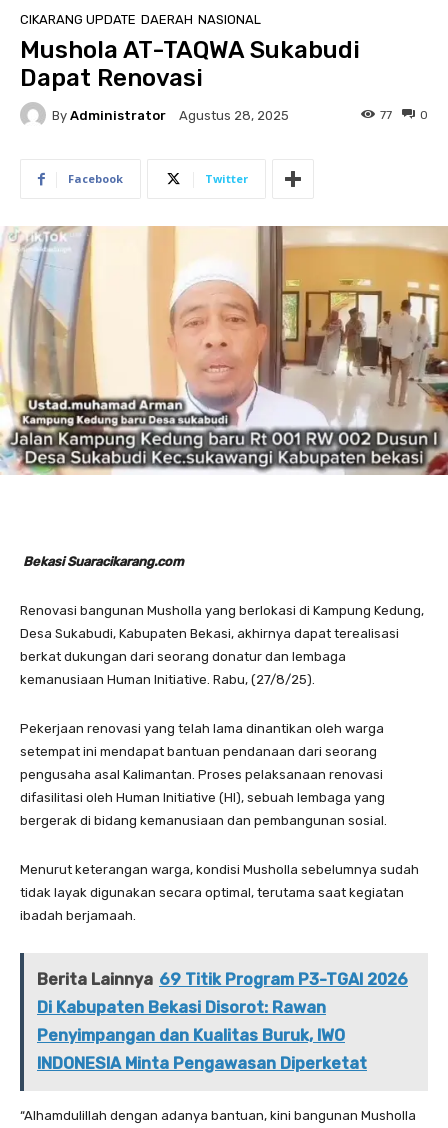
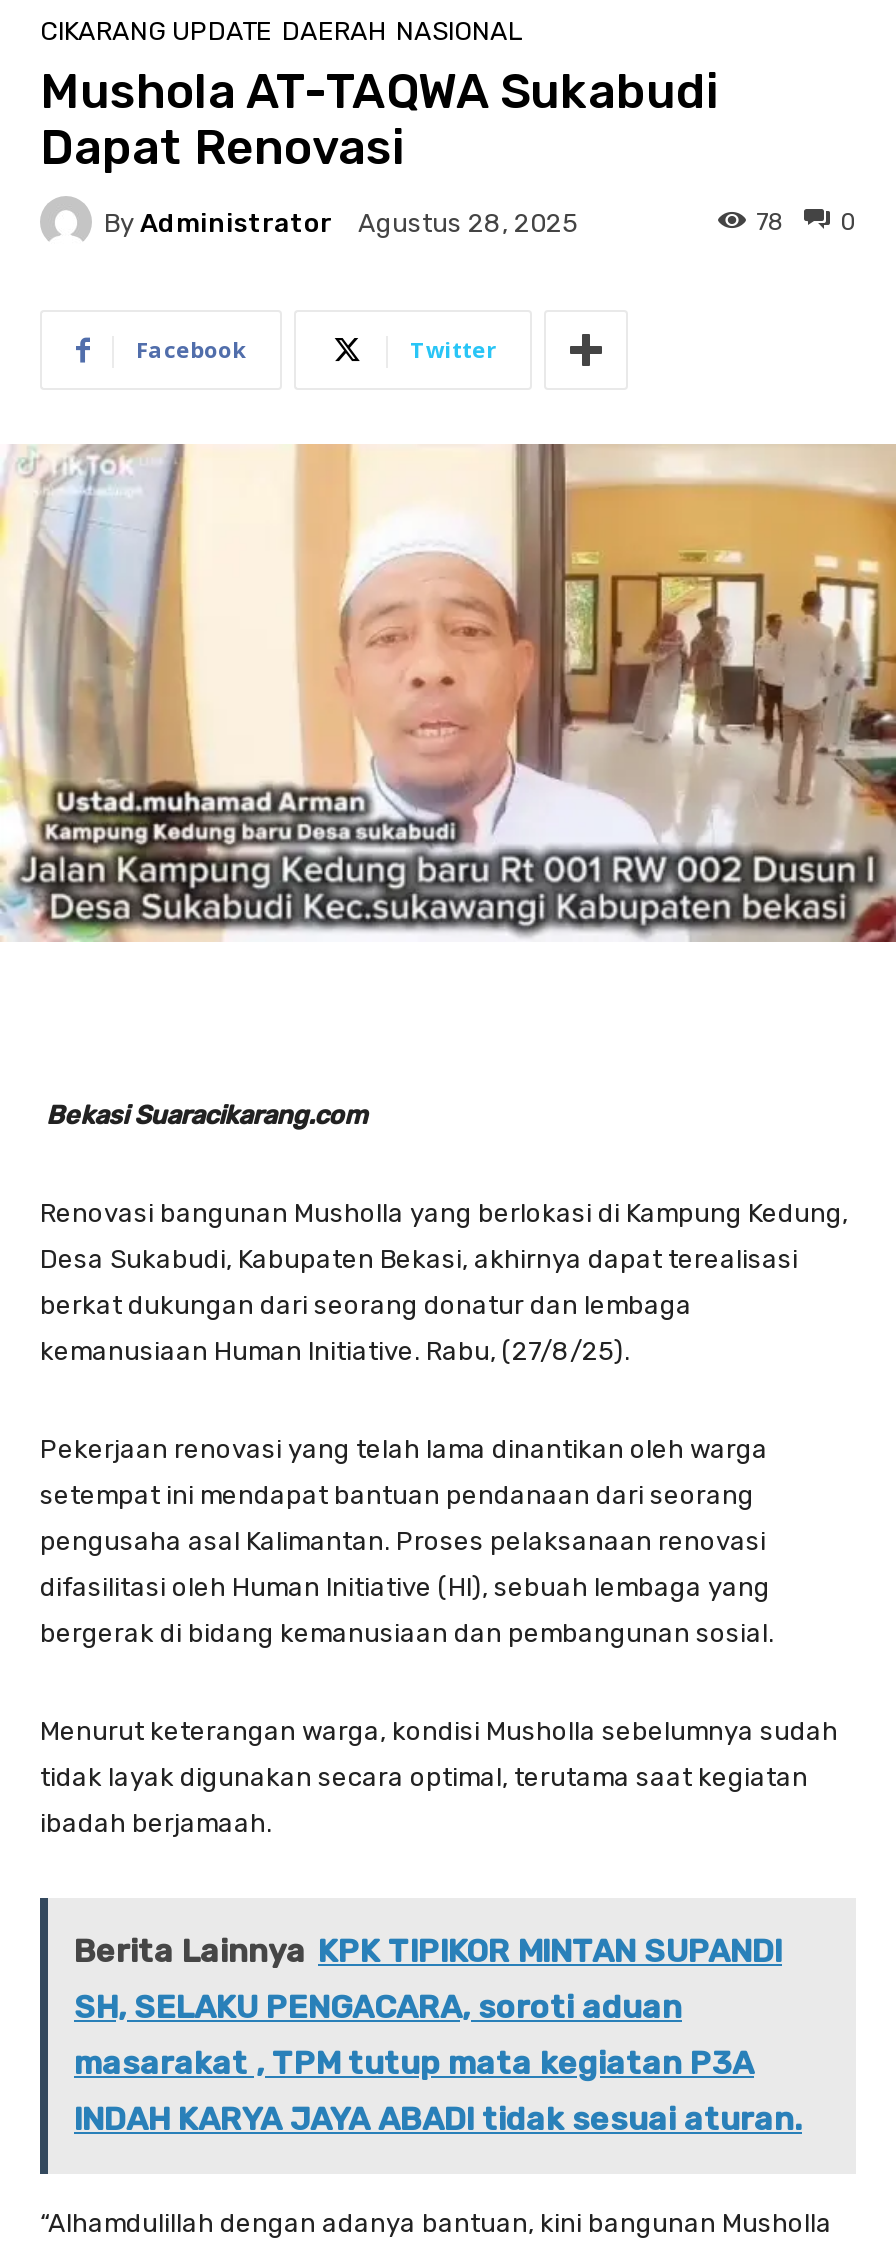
[380,108,428,122] 77 0 -> [756,208,856,236] 78 0
[37,970,408,989] Berita Lainnya 69 Titik Program P3-TGAI 2026 -> [74,1933,782,1971] Berita Lainnya KPK TIPIKOR MINTAN SUPANDI
[37,998,326,1017] Di Kabupaten Bekasi Disorot: Rawan -> [74,1989,682,2027] SH, SELAKU PENGACARA, soroti aduan
[37,1026,345,1045] Penyimpangan dan Kualitas Buruk, IWO -> [74,2045,754,2083] masarakat , TPM tutup mata kegiatan P3A
[37,1054,367,1073] INDONESIA Minta Pengawasan Diperketat -> [74,2101,802,2139] INDAH KARYA JAYA ABADI tidak sesuai aturan.

